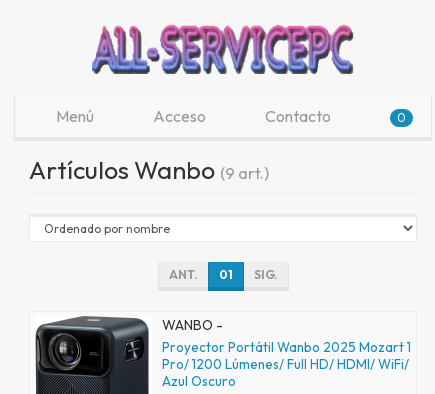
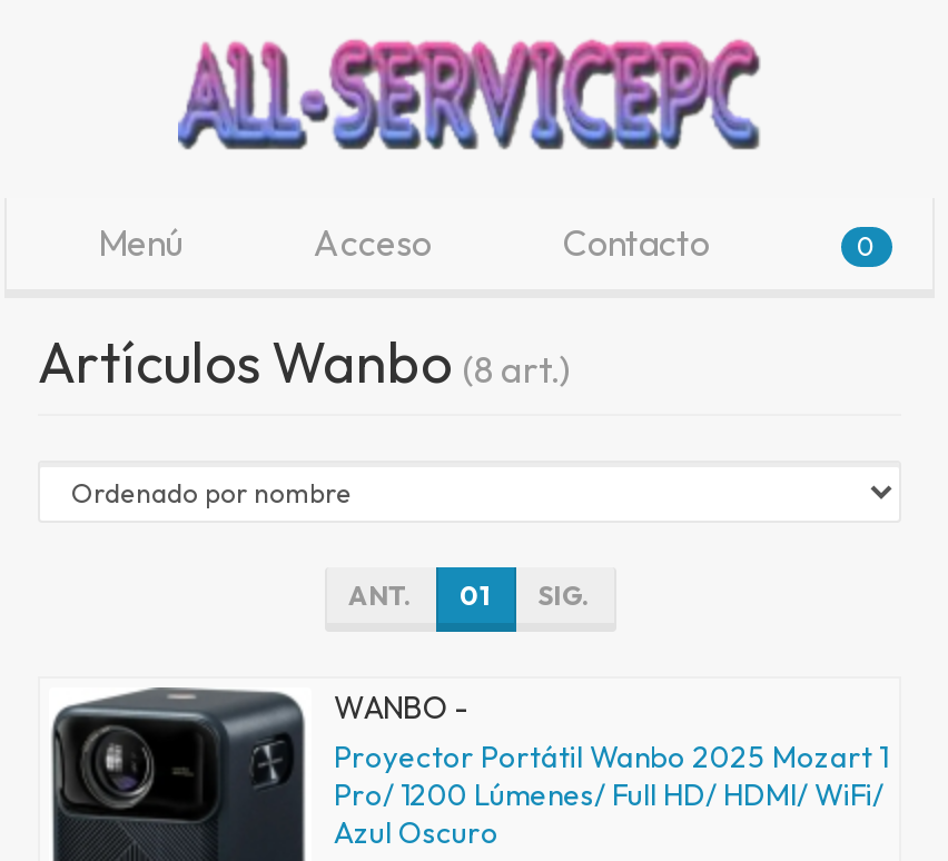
[29,154,269,186] Artículos Wanbo (9 art.) -> [38,327,570,398] Artículos Wanbo (8 art.)

